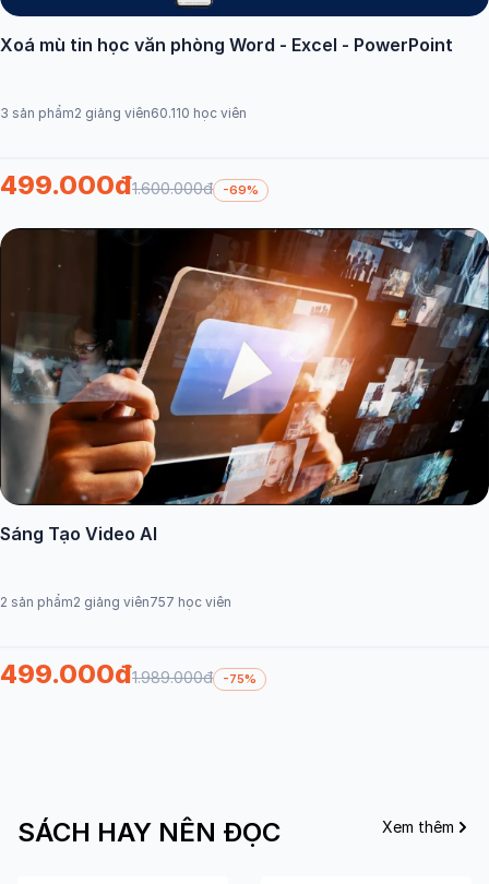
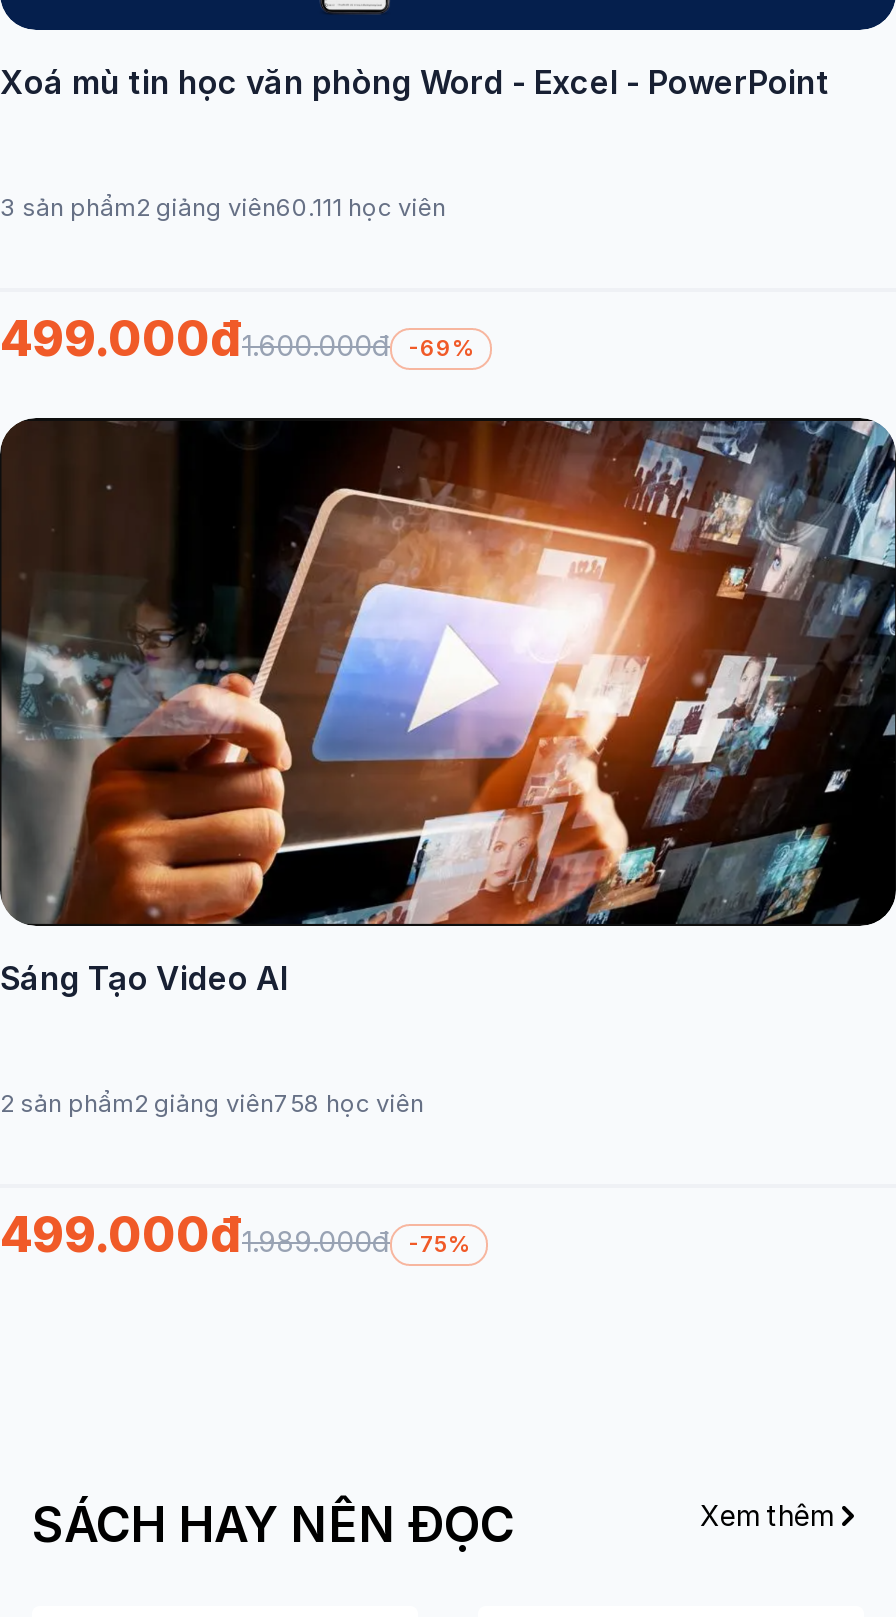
[0,105,247,121] 3 sản phẩm2 giảng viên60.110 học viên -> [0,192,446,222] 3 sản phẩm2 giảng viên60.111 học viên
[0,593,231,610] 2 sản phẩm2 giảng viên757 học viên -> [0,1088,424,1118] 2 sản phẩm2 giảng viên758 học viên

